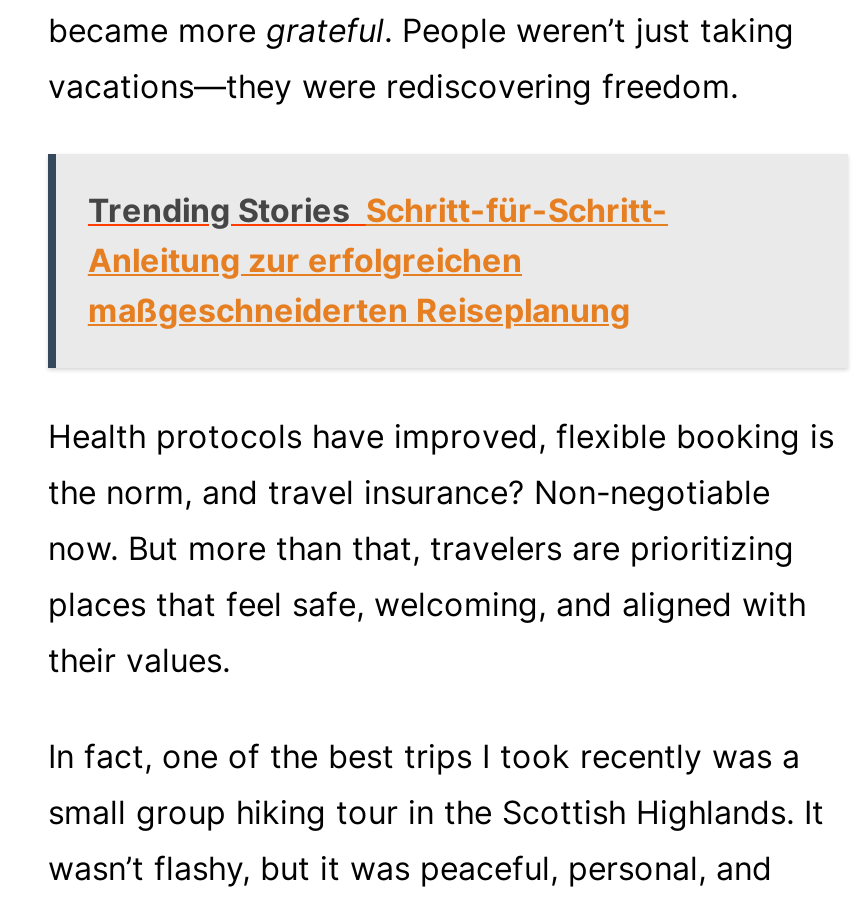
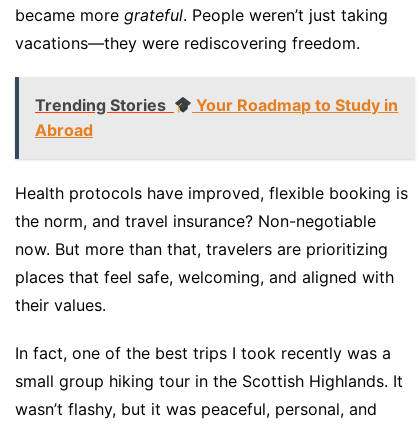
[88,190,668,330] Trending Stories Schritt-für-Schritt- | Anleitung zur erfolgreichen | maßgeschneiderten Reiseplanung -> [35,95,398,140] Trending Stories | Your Roadmap to Study in | Abroad

